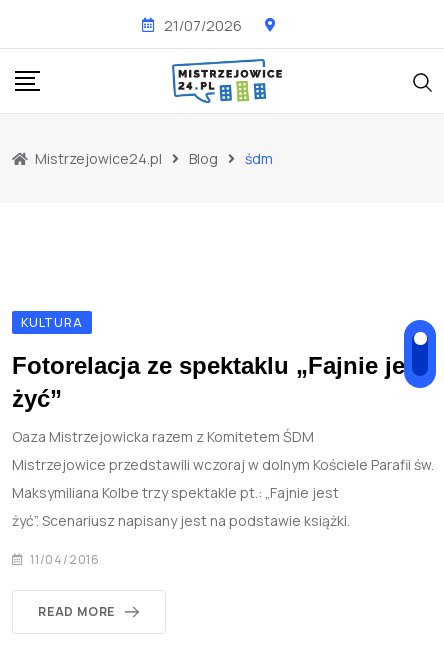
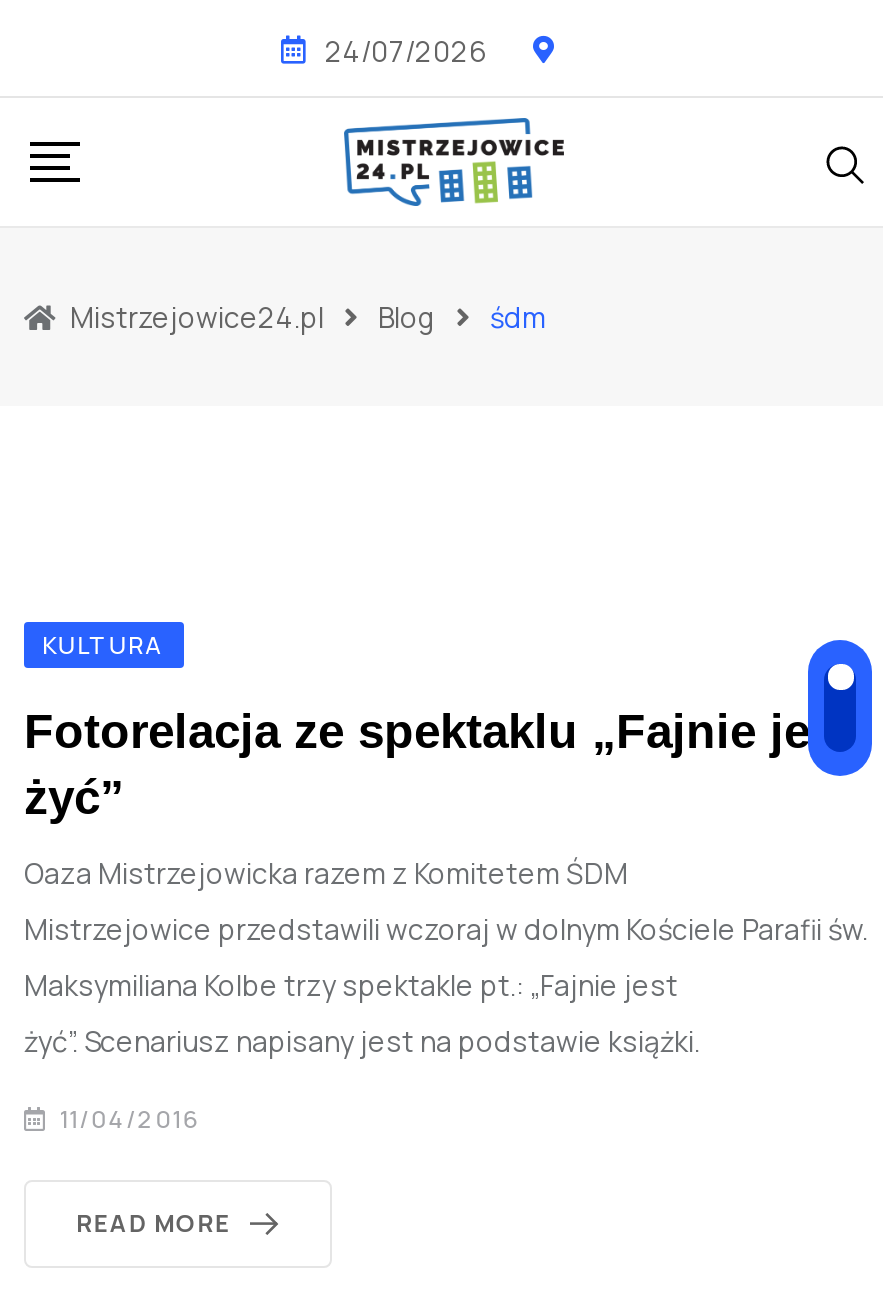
[164,15,242,34] 21/07/2026 -> [325,31,487,69] 24/07/2026

